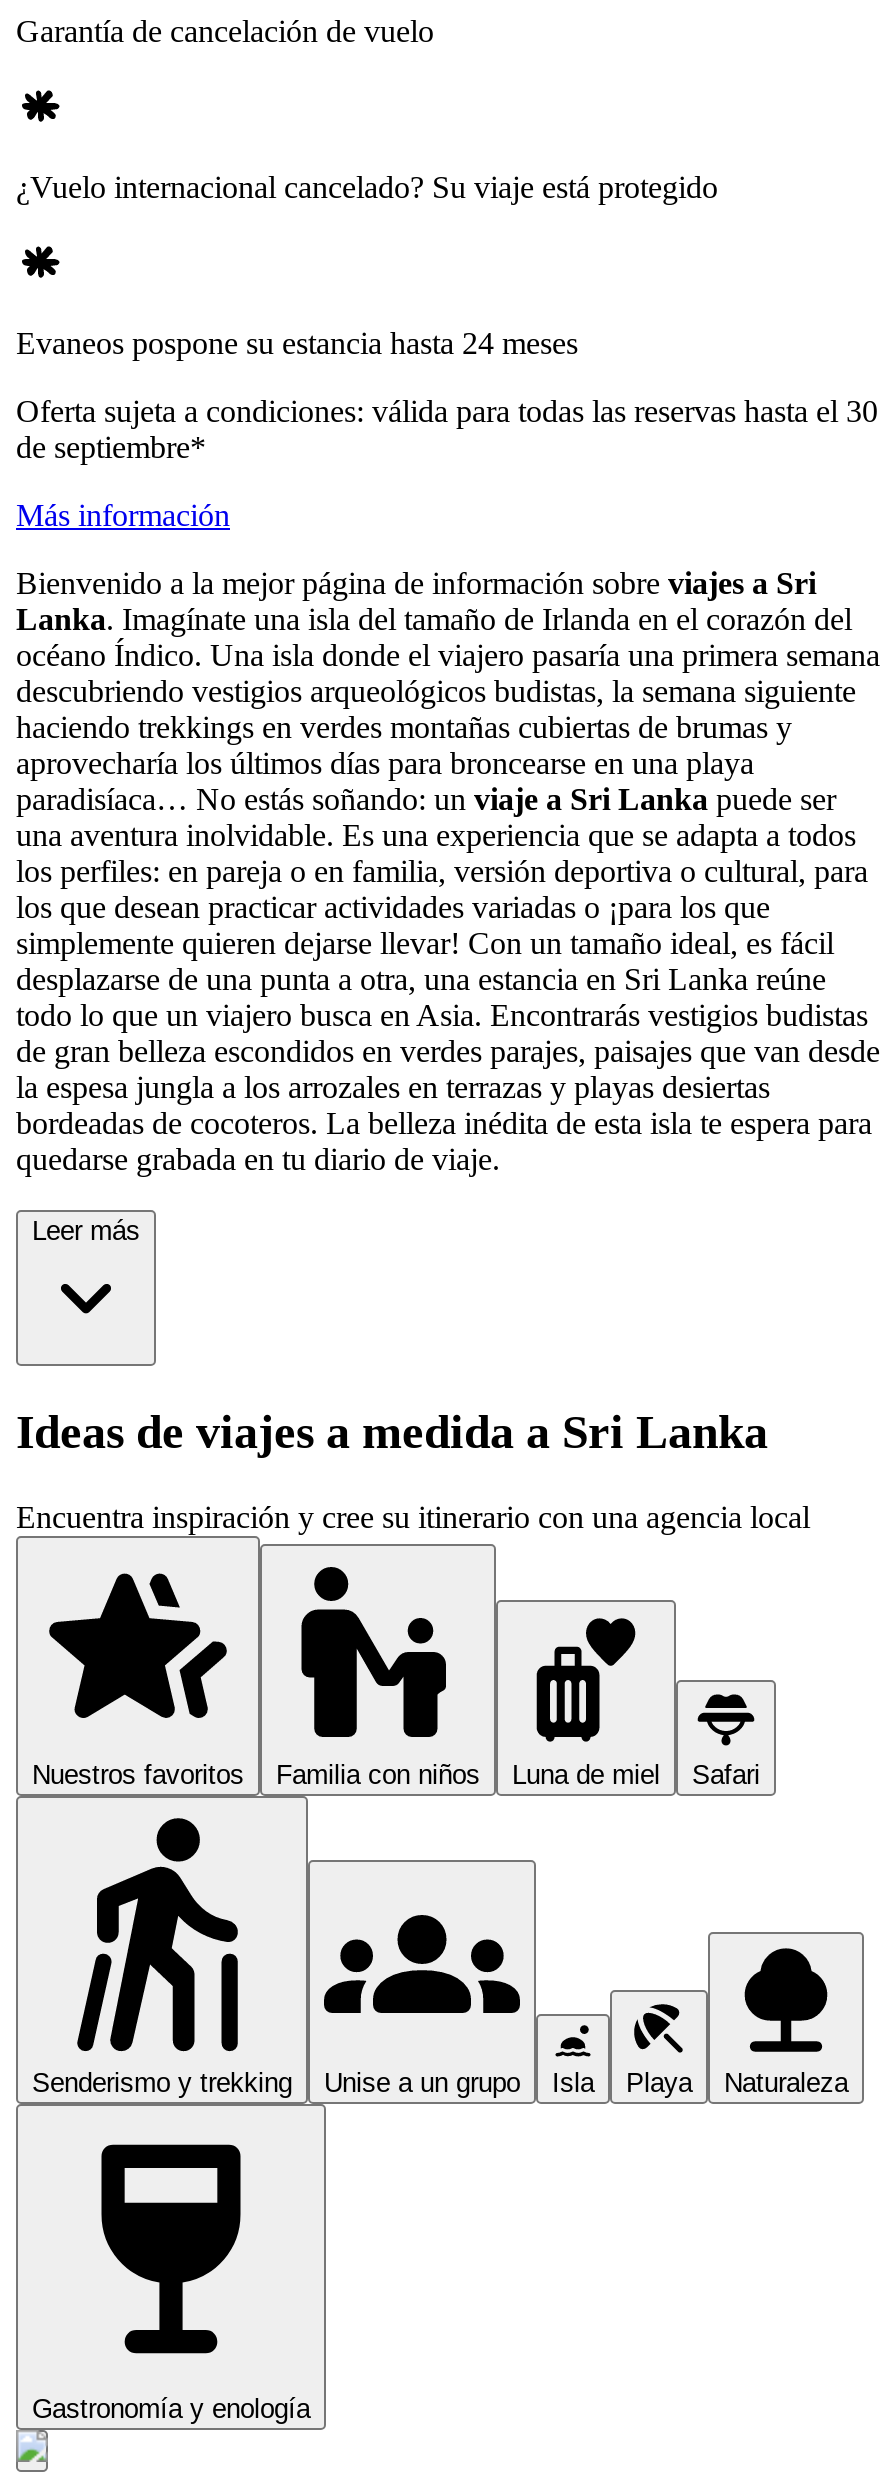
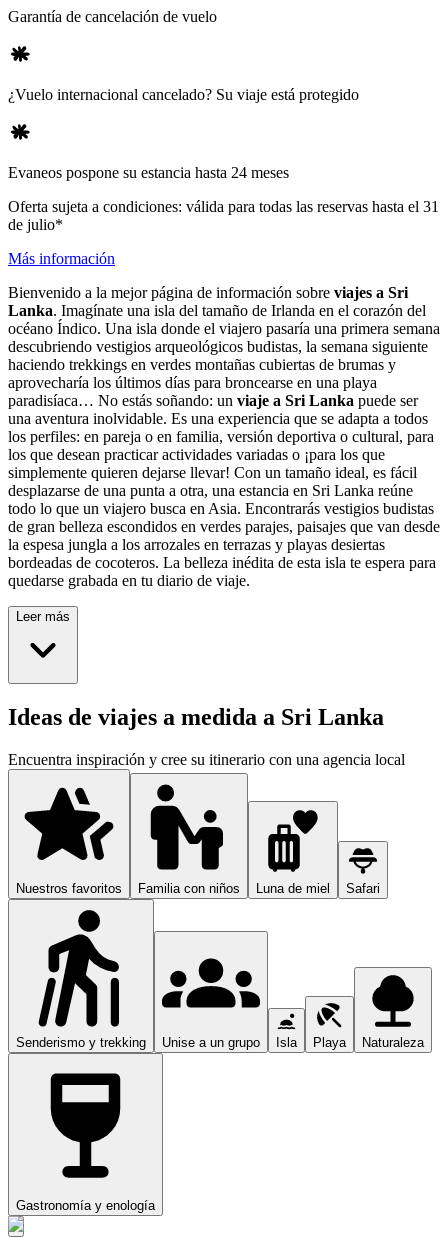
[16,394,878,428] Oferta sujeta a condiciones: válida para todas las reservas hasta el 30 -> [8,198,439,215] Oferta sujeta a condiciones: válida para todas las reservas hasta el 31
[16,430,206,464] de septiembre* -> [8,216,63,233] de julio*

